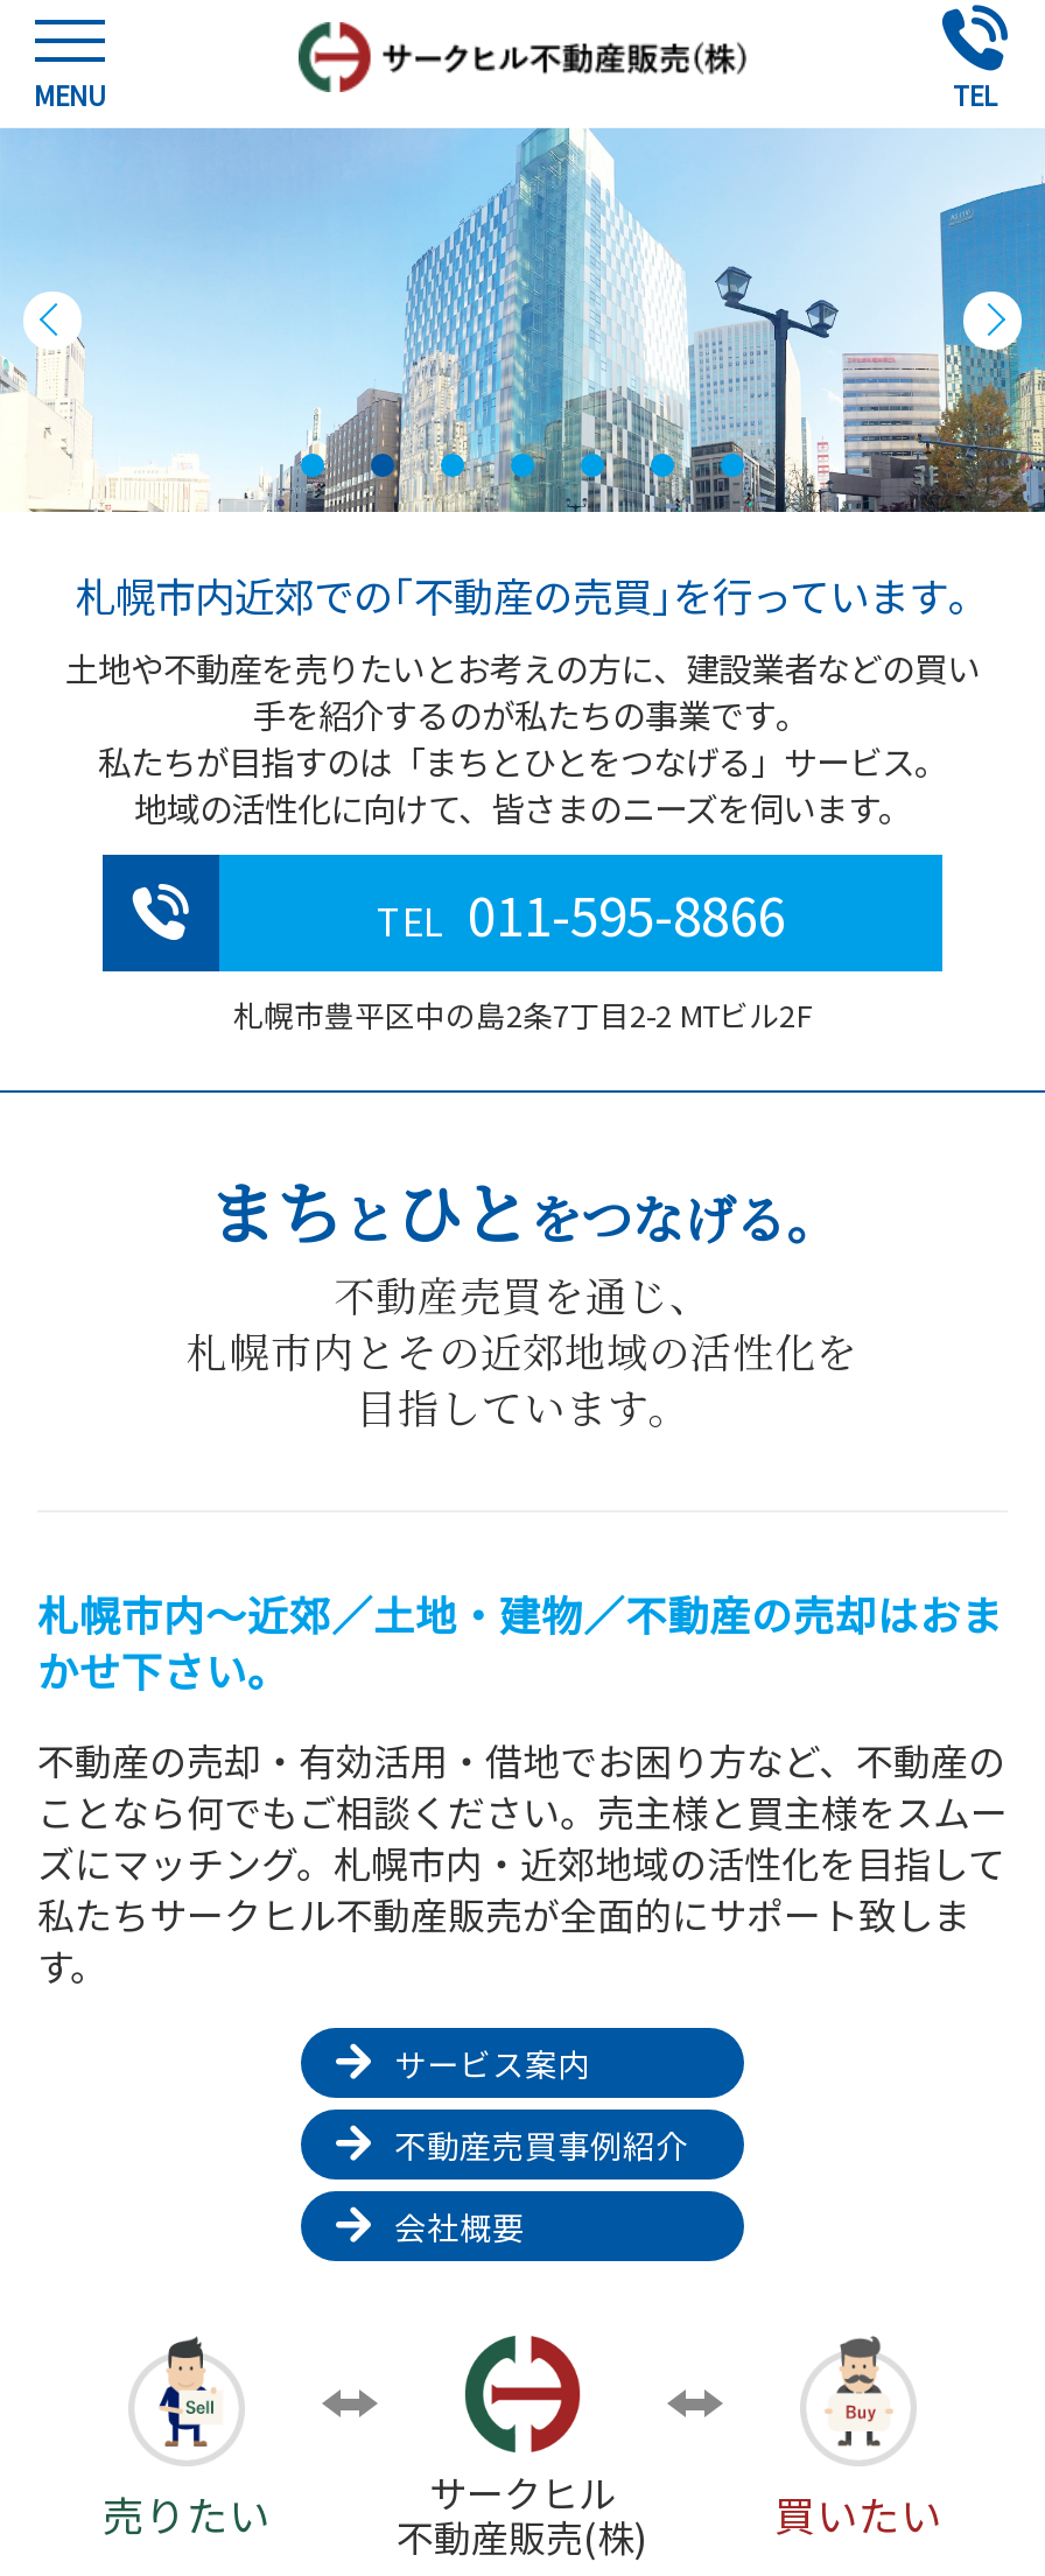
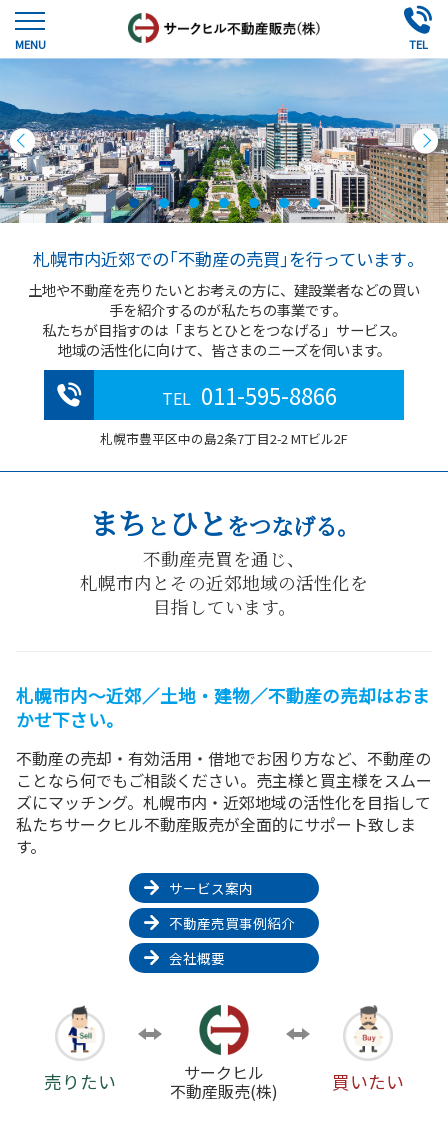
[7,127,1038,514] [image] -> [3,58,445,224] [image]

